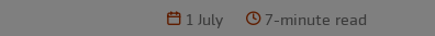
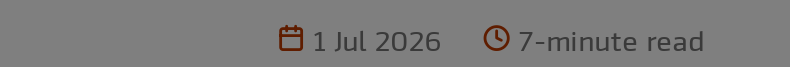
[185,11,223,28] 1 July -> [312,25,442,57] 1 Jul 2026

